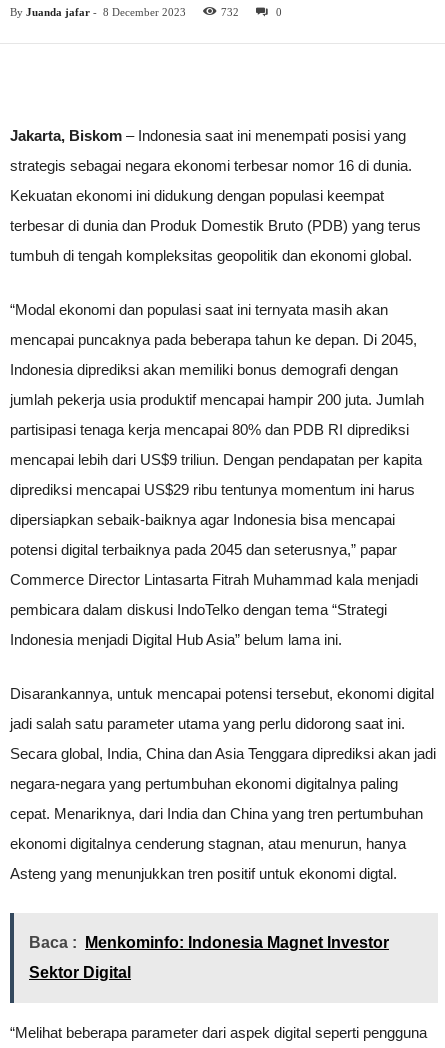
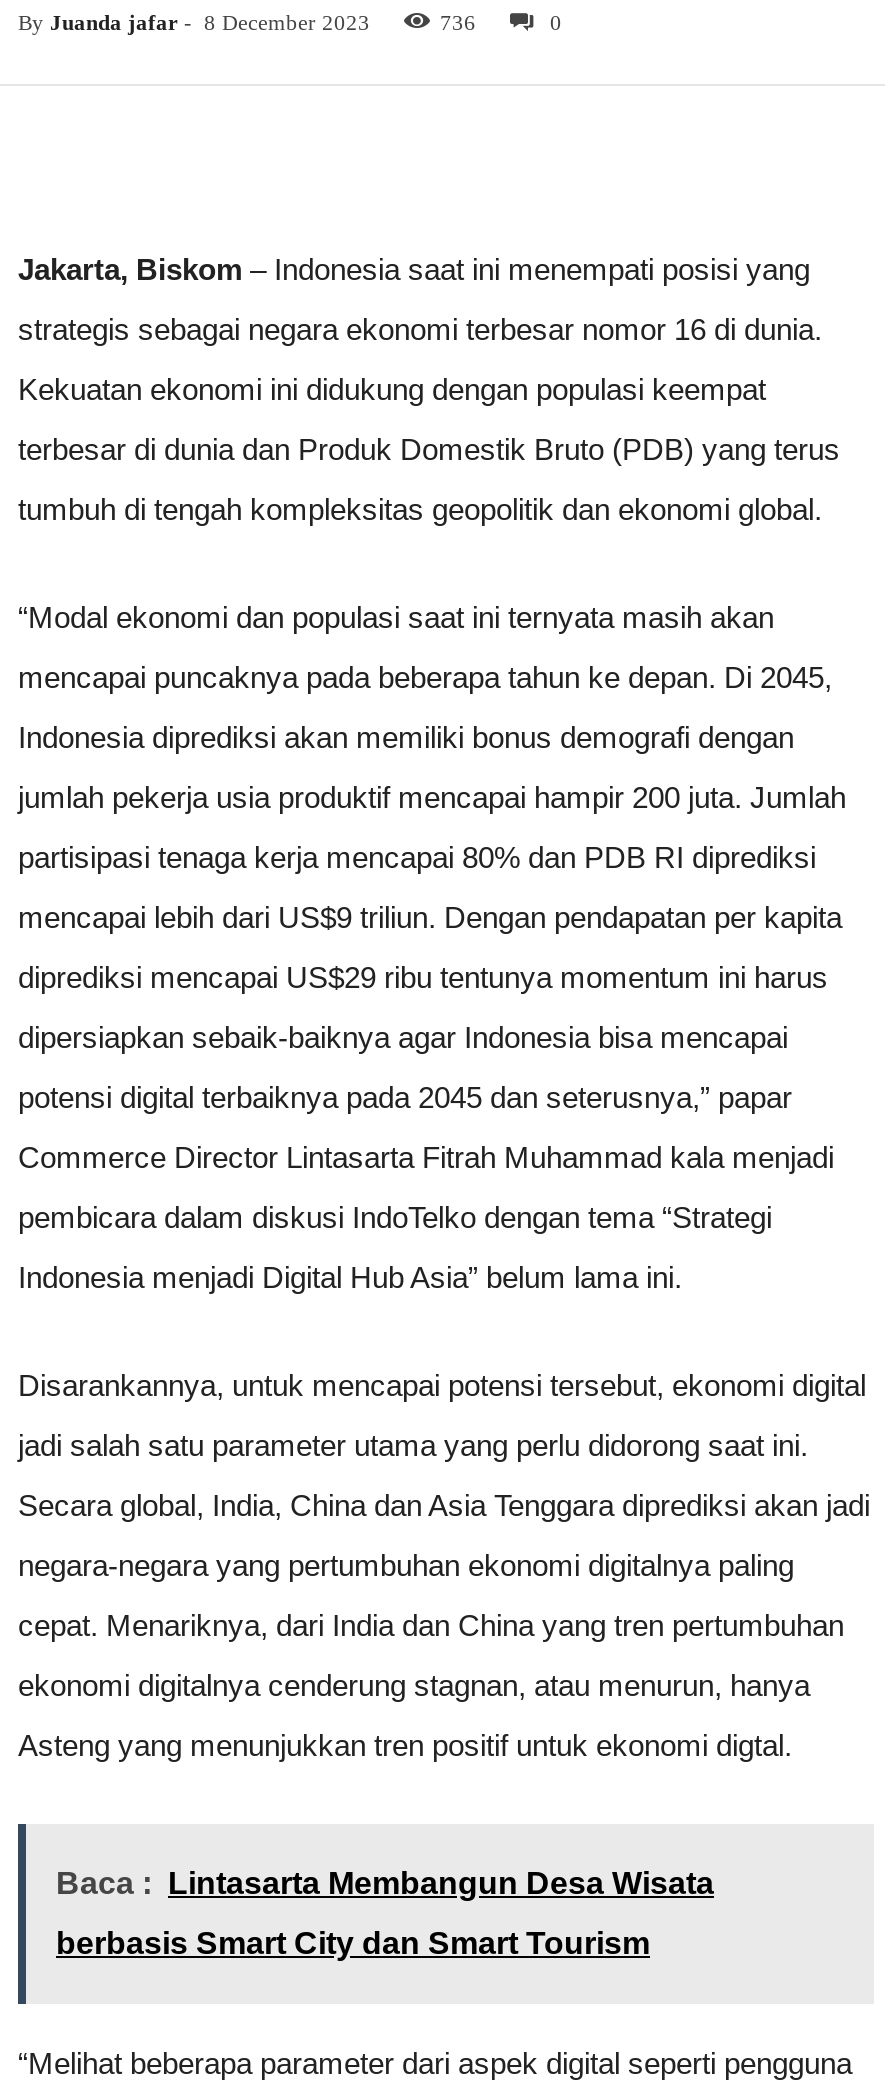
[221,6,239,18] 732 -> [440,10,476,34] 736
[29,934,389,951] Baca : Menkominfo: Indonesia Magnet Investor -> [56,1866,714,1900] Baca : Lintasarta Membangun Desa Wisata
[29,964,131,981] Sektor Digital -> [56,1926,650,1960] berbasis Smart City dan Smart Tourism

